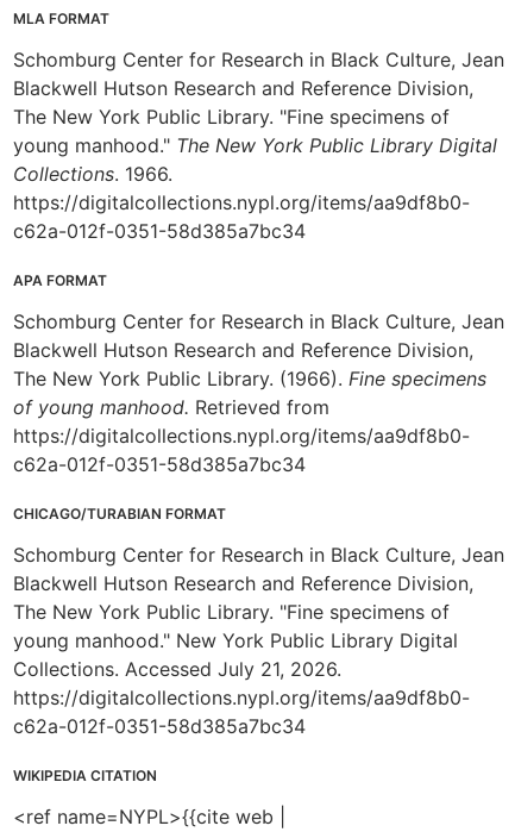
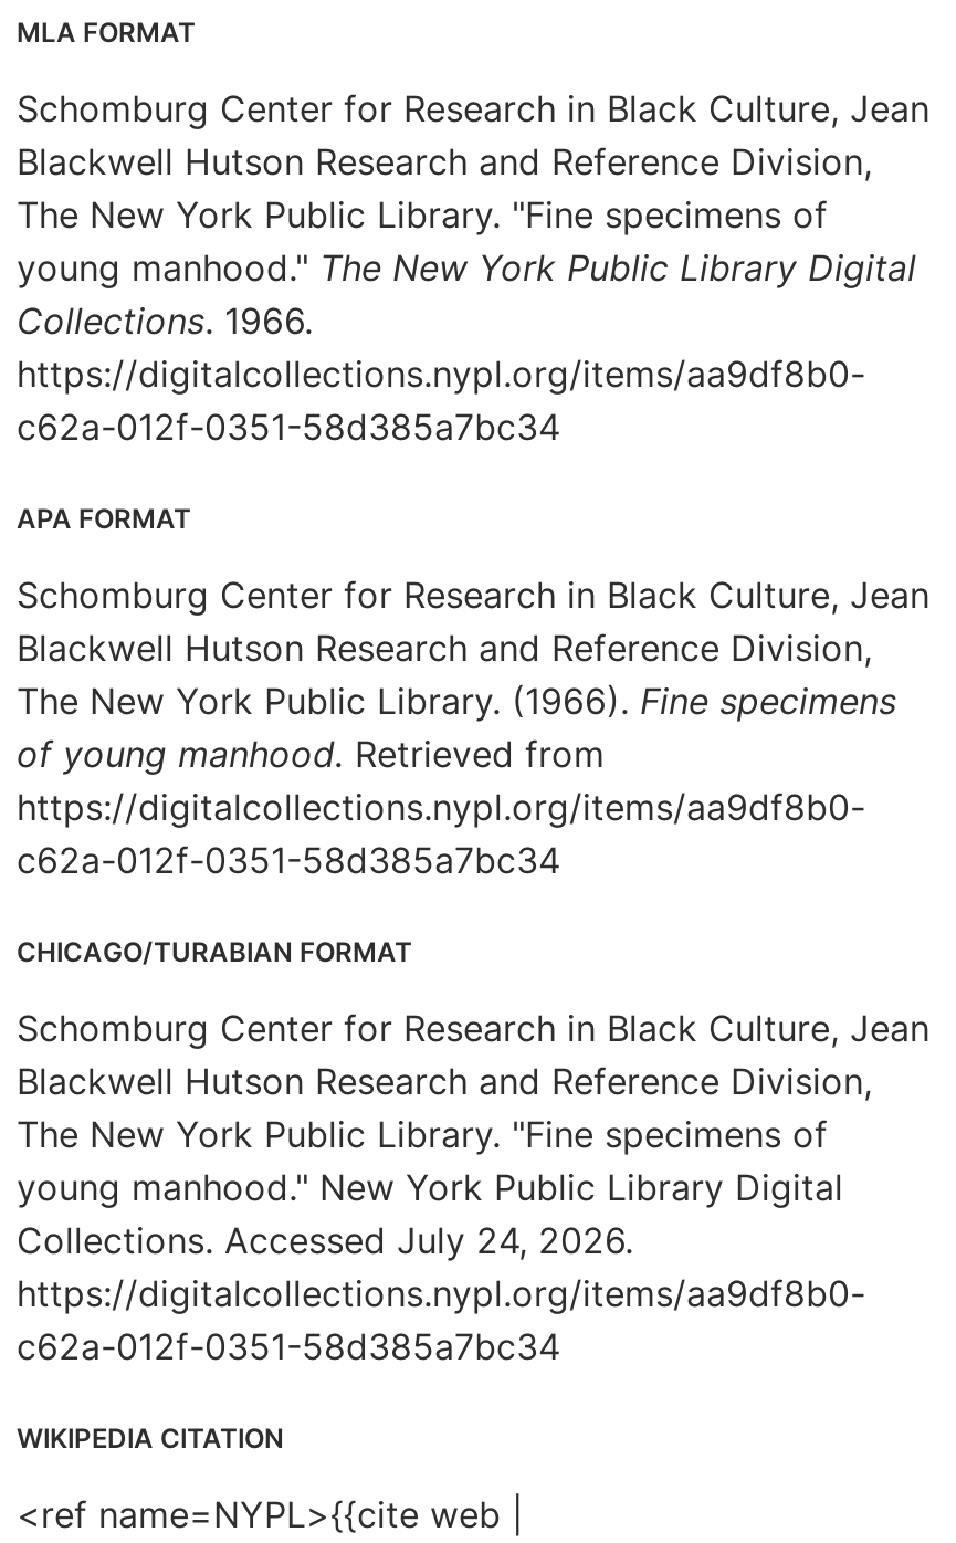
[13,657,341,681] Collections. Accessed July 21, 2026. -> [17,1218,633,1262] Collections. Accessed July 24, 2026.

